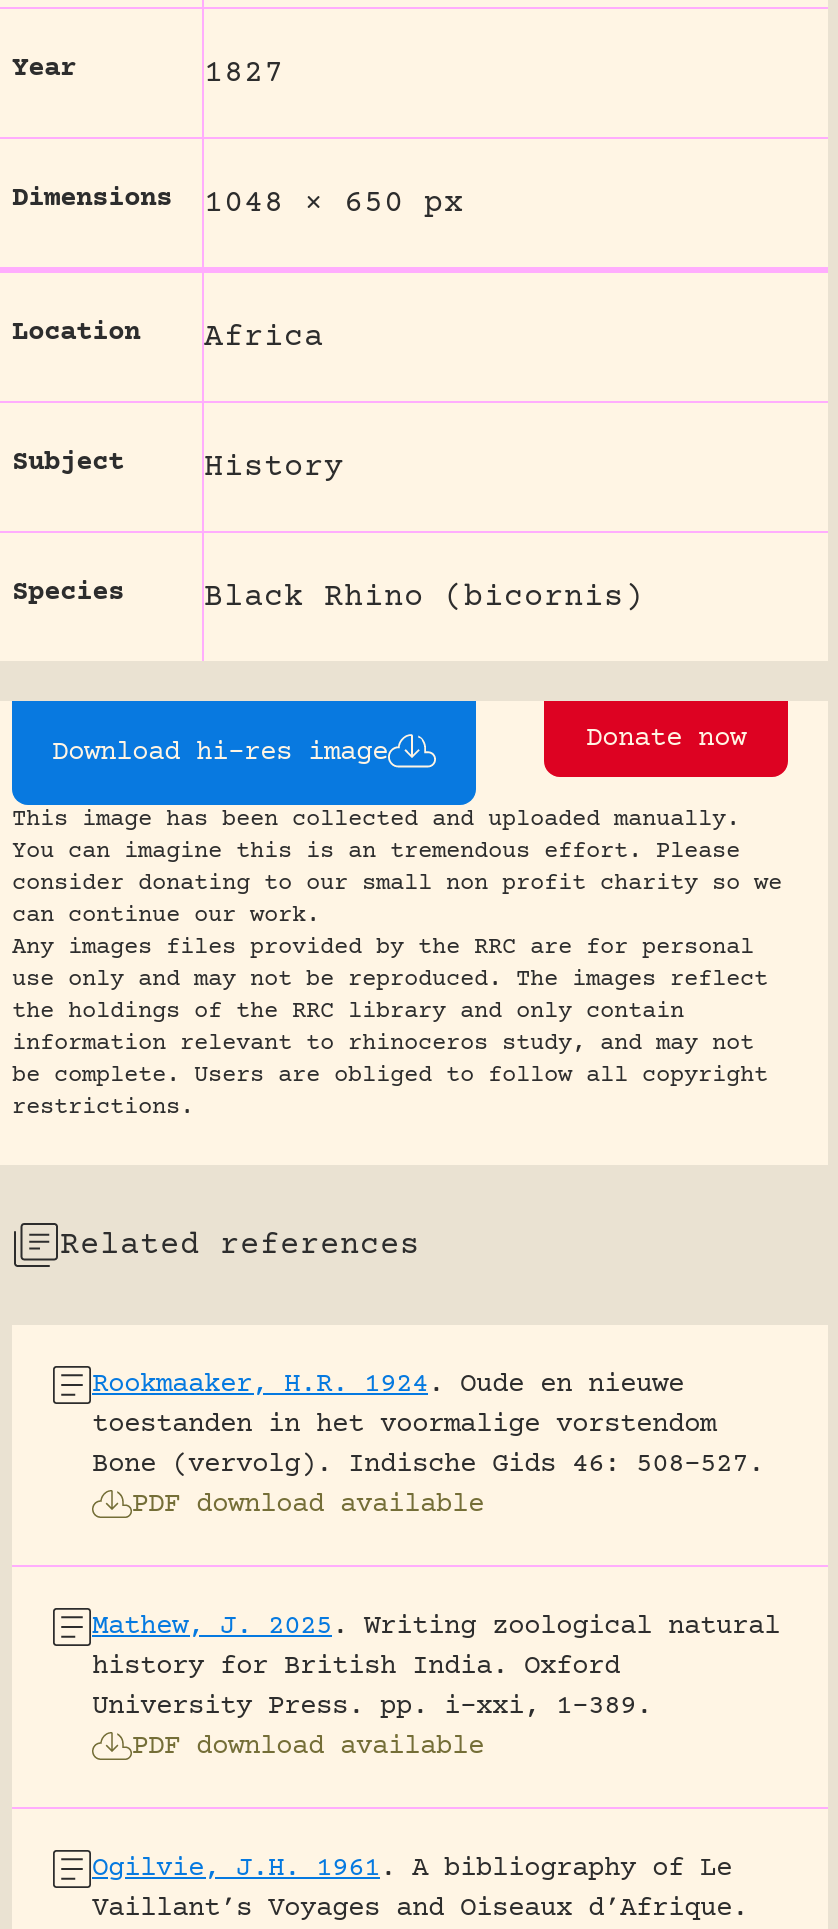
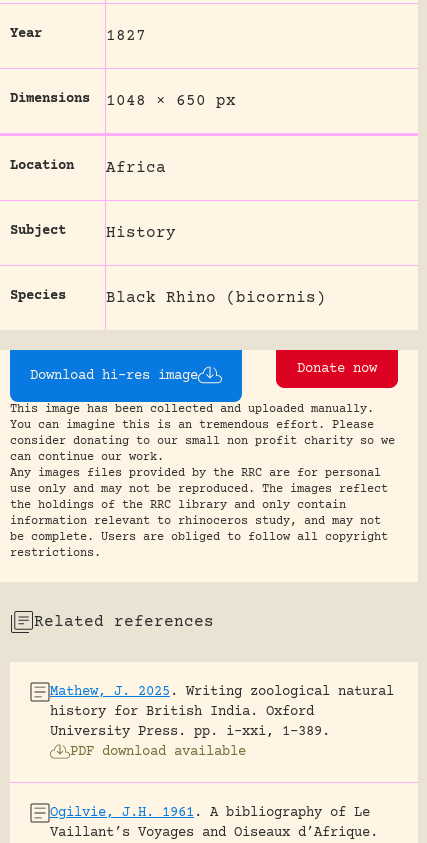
[92,1368,764,1520] Rookmaaker, H.R. 1924. Oude en nieuwe | toestanden in het voormalige vorstendom | Bone (vervolg). Indische Gids 46: 508-527. | PDF download available -> none

